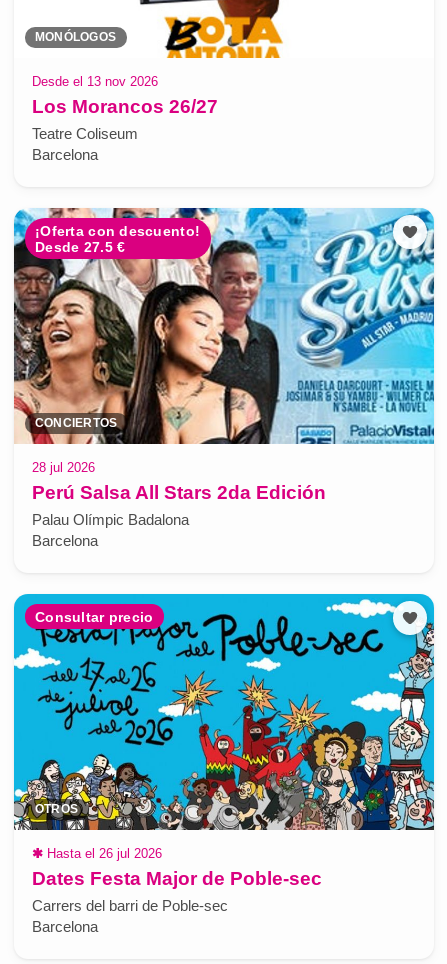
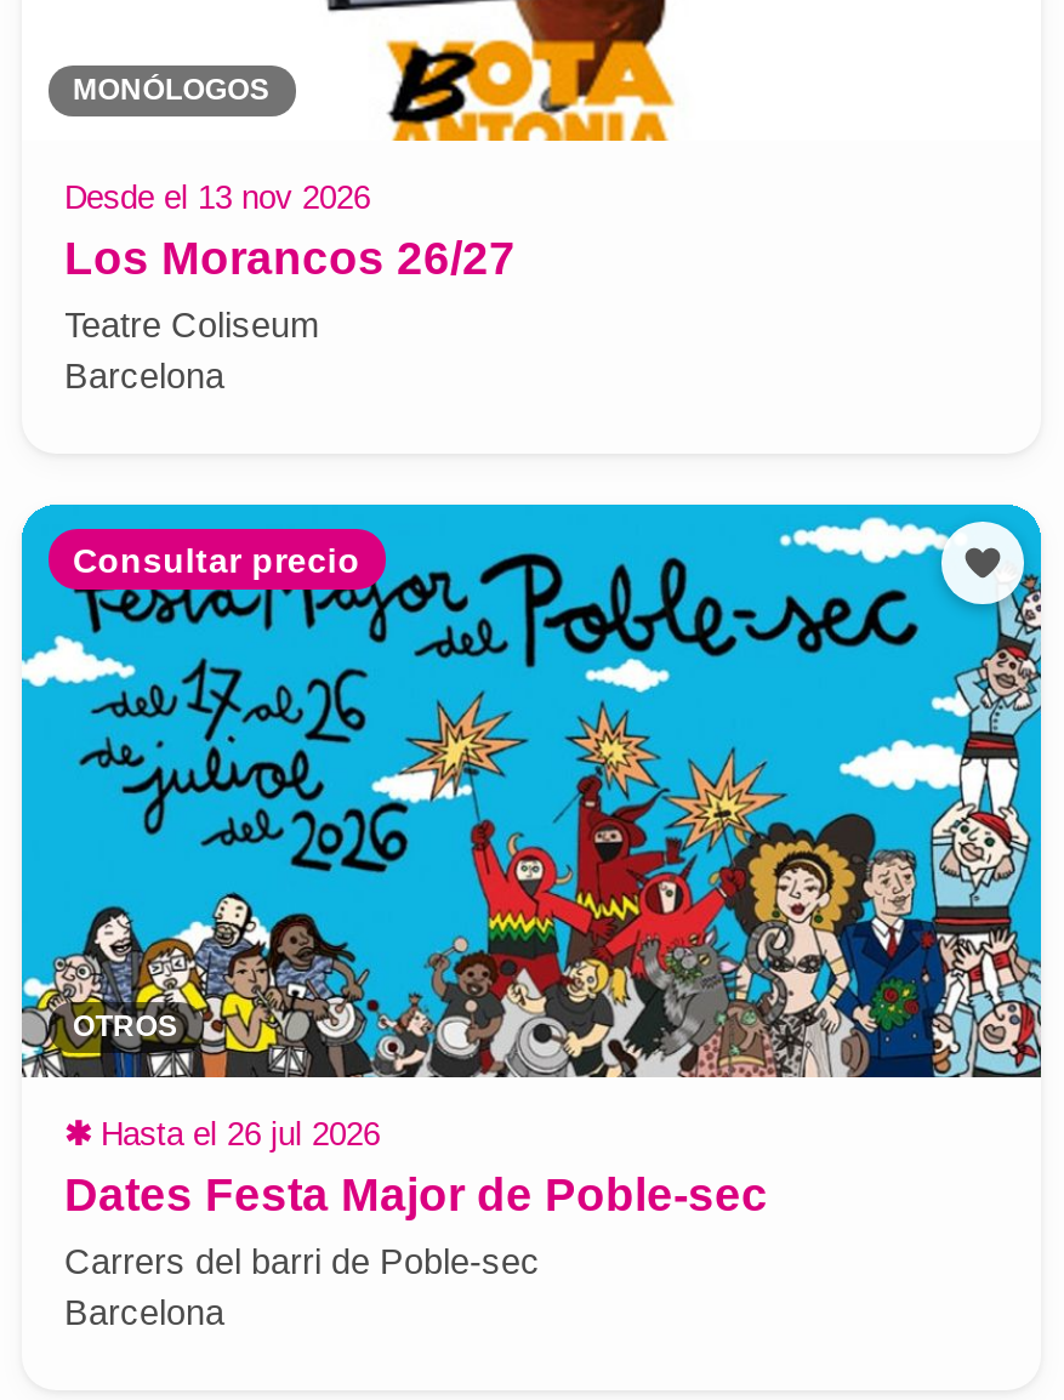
[13,207,435,445] [image] | ¡Oferta con descuento! | Desde 27.5 € -> none
[31,416,325,549] CONCIERTOS | 28 jul 2026 | Perú Salsa All Stars 2da Edición | Palau Olímpic Badalona | Barcelona -> none

